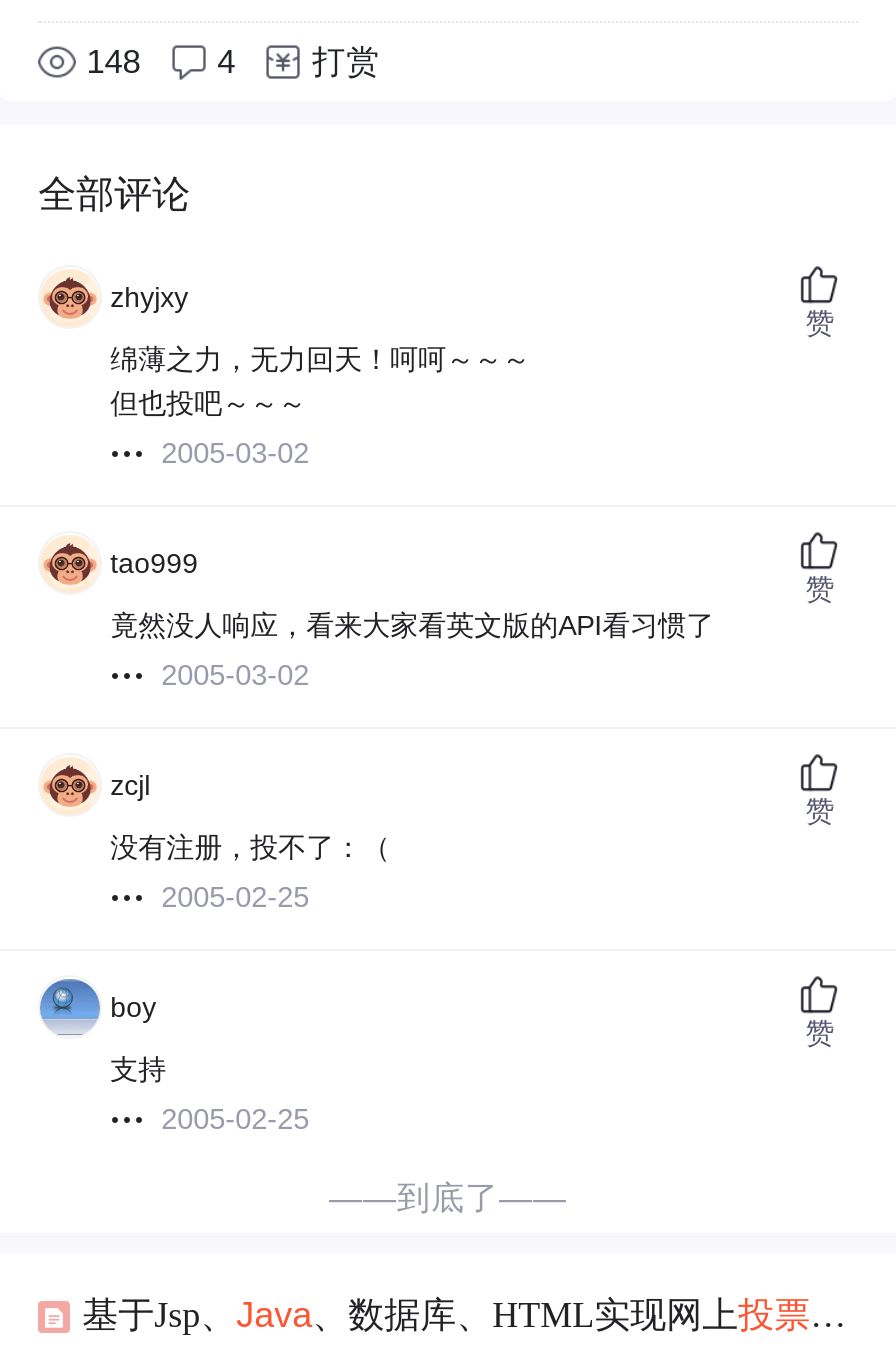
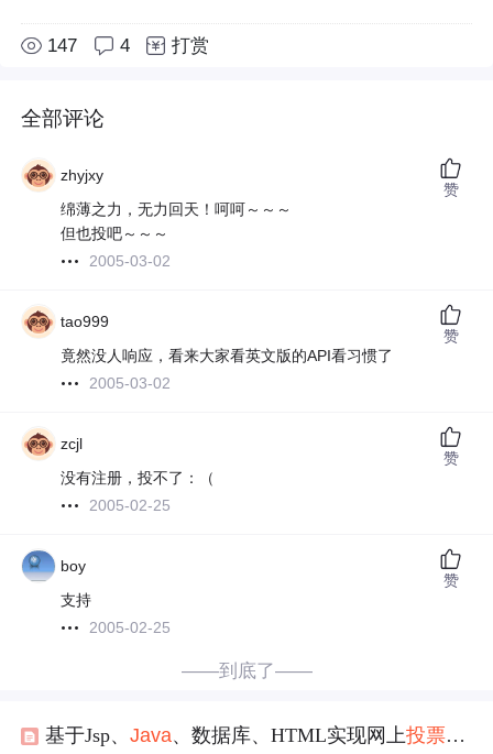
[86,44,140,82] 148 -> [48,36,77,56] 147

